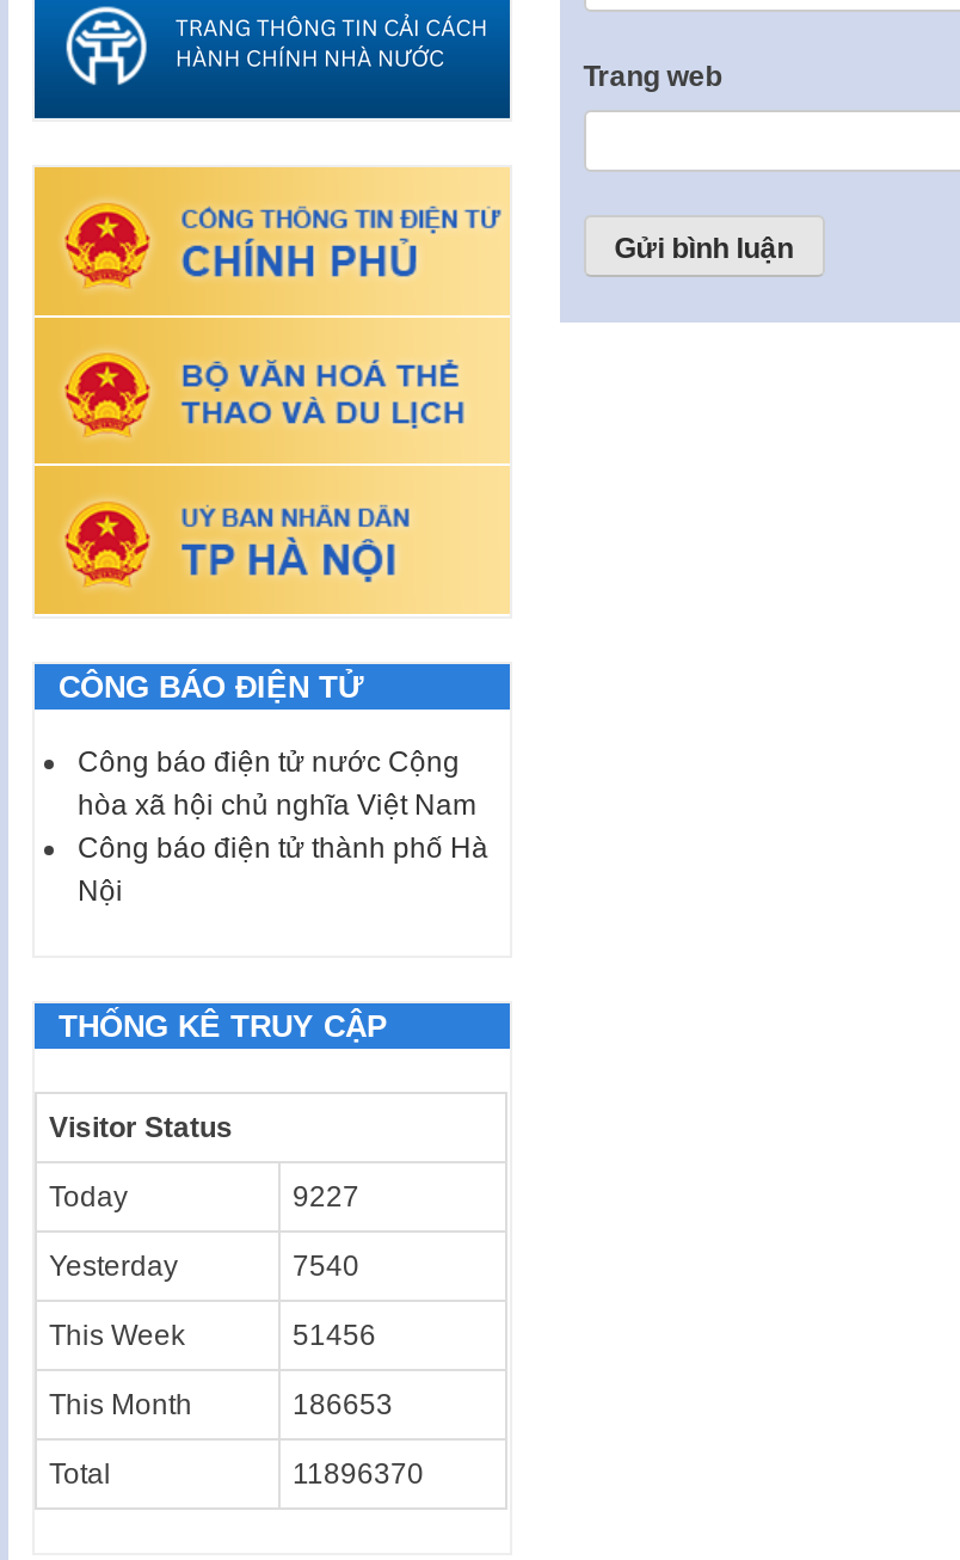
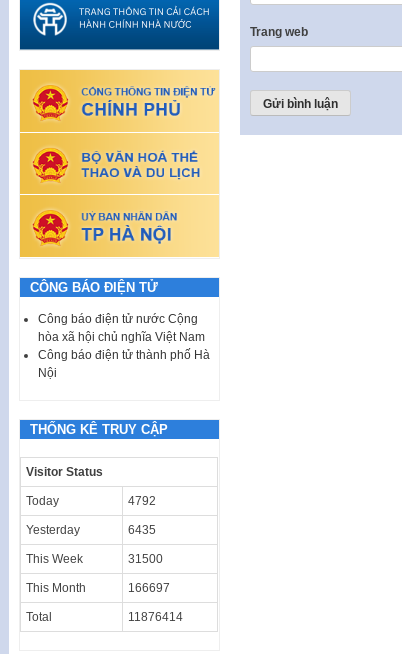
[293,1180,359,1213] 9227 -> [128,494,156,508] 4792
[293,1249,359,1283] 7540 -> [128,523,156,537] 6435
[293,1318,376,1352] 51456 -> [128,552,163,566] 31500
[293,1388,393,1421] 186653 -> [128,581,170,595] 166697
[293,1457,424,1490] 11896370 -> [128,610,183,624] 11876414

